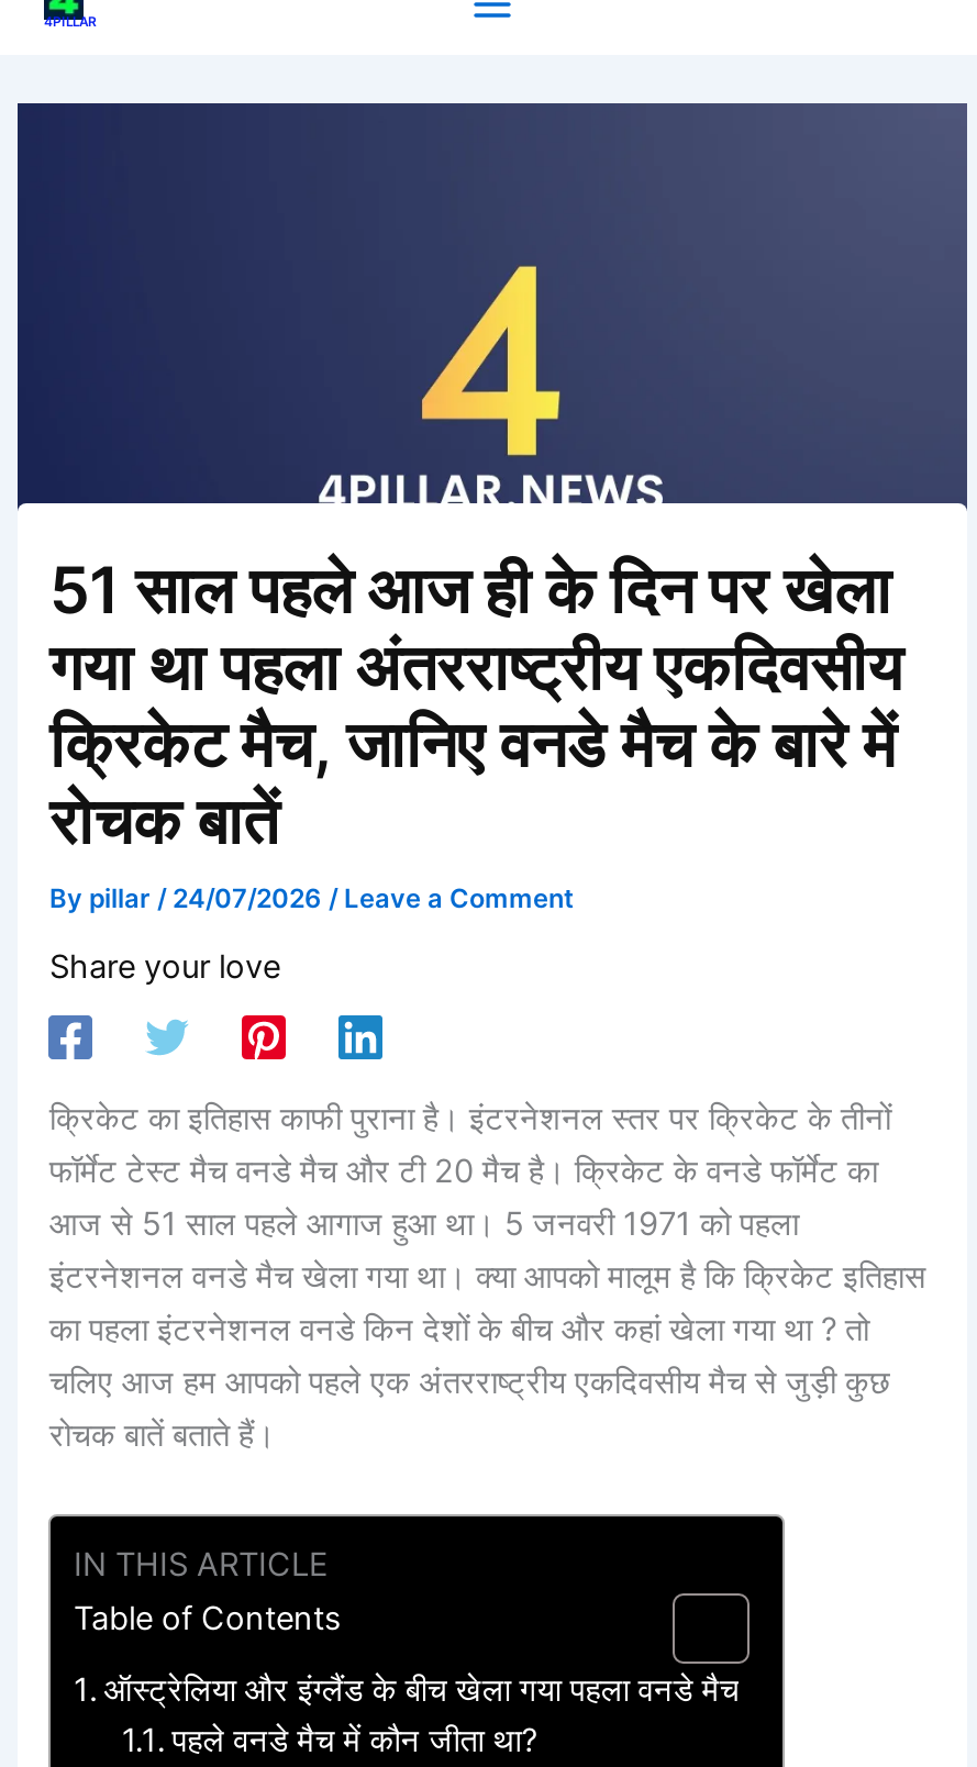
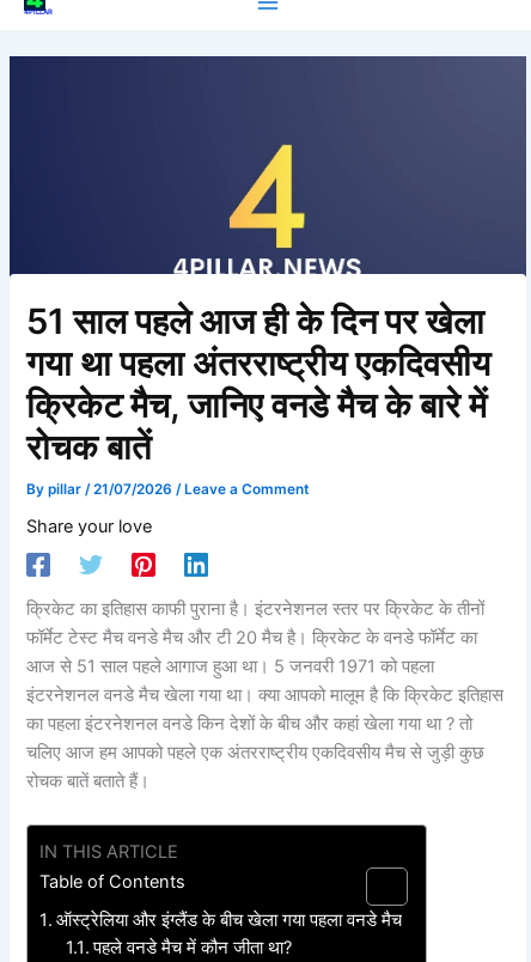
[49,883,575,913] By pillar / 24/07/2026 / Leave a Comment -> [27,481,310,497] By pillar / 21/07/2026 / Leave a Comment

